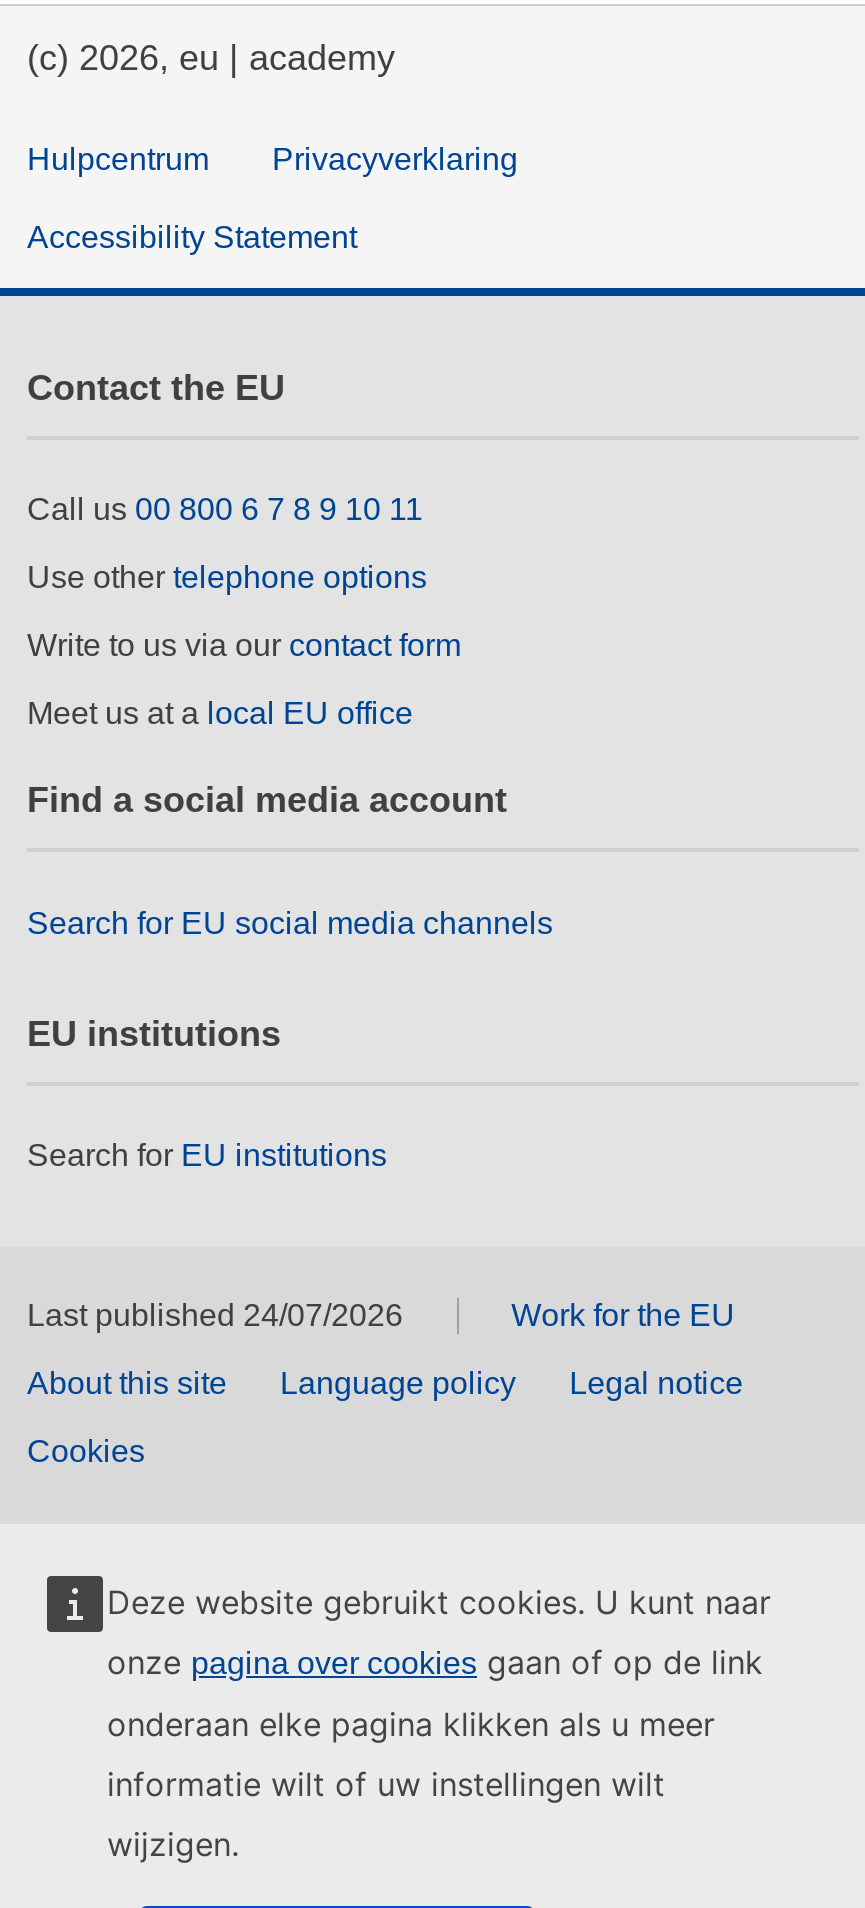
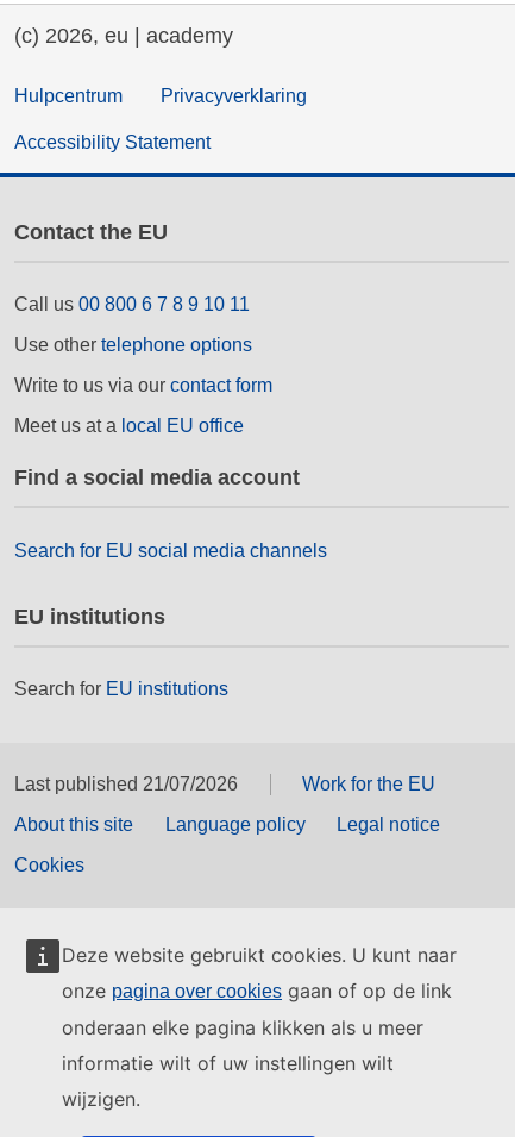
[27,1299,403,1333] Last published 24/07/2026 -> [14,774,238,795] Last published 21/07/2026

